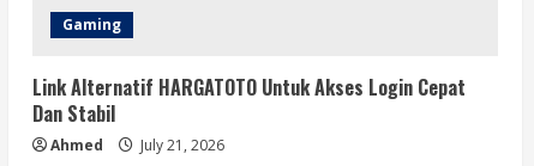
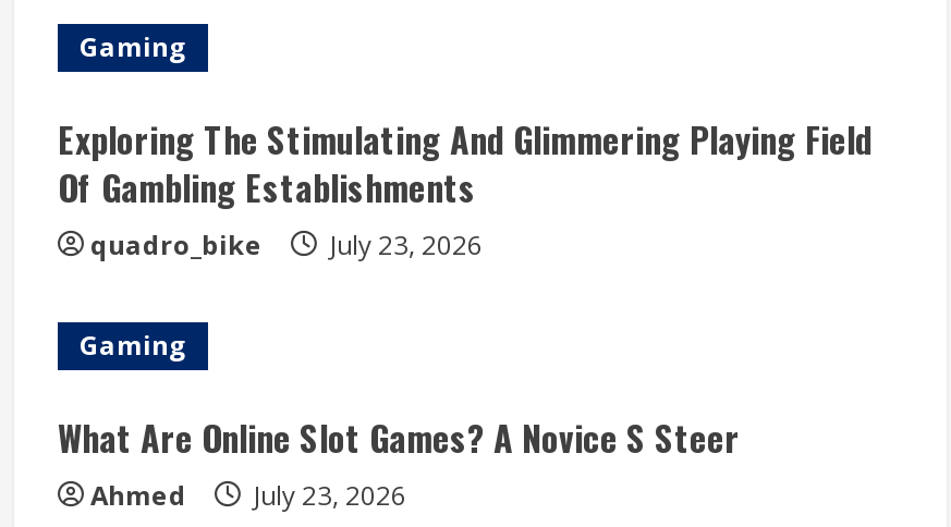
[32,73,466,128] Link Alternatif HARGATOTO Untuk Akses Login Cepat | Dan Stabil -> [58,113,873,464] Exploring The Stimulating And Glimmering Playing Field | Of Gambling Establishments | quadro_bike | July 23, 2026 | Gaming | What Are Online Slot Games? A Novice S Steer
[50,135,224,155] Ahmed July 21, 2026 -> [90,477,406,514] Ahmed July 23, 2026

